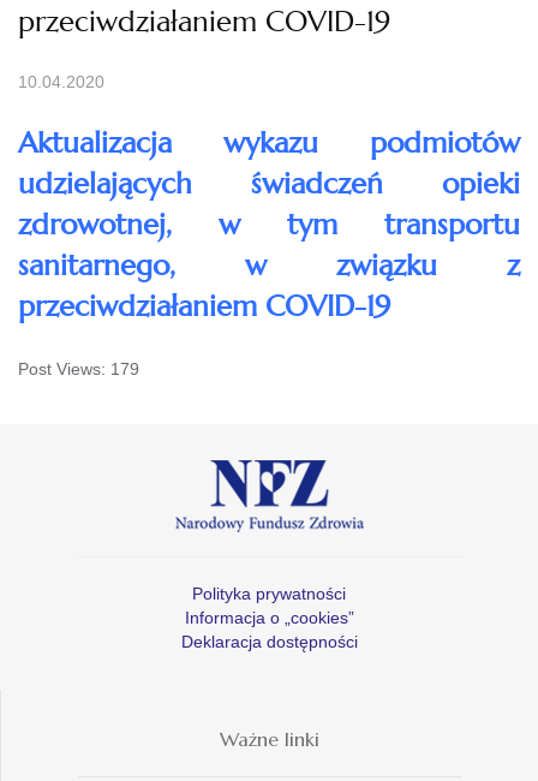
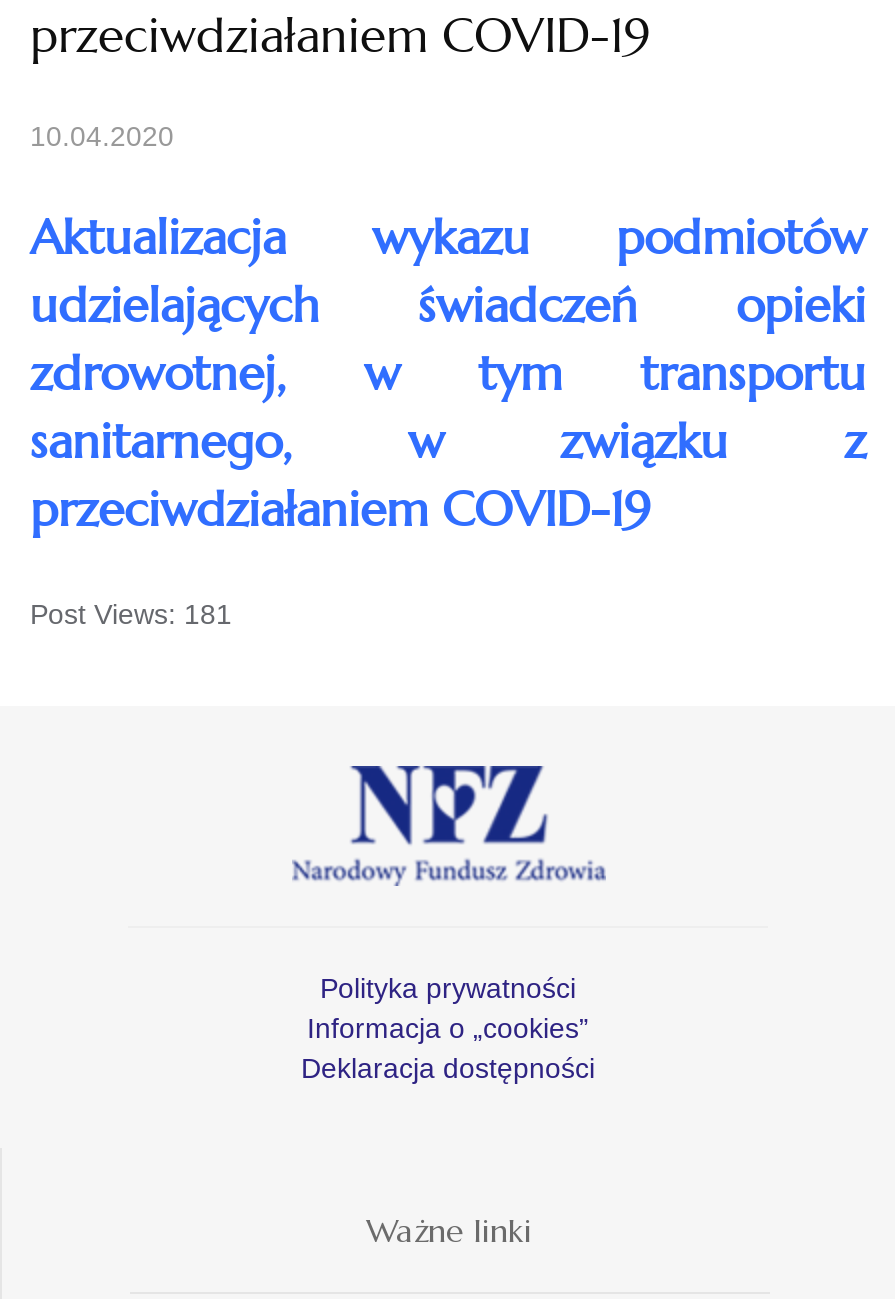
[18,359,139,378] Post Views: 179 -> [30,598,232,630] Post Views: 181

